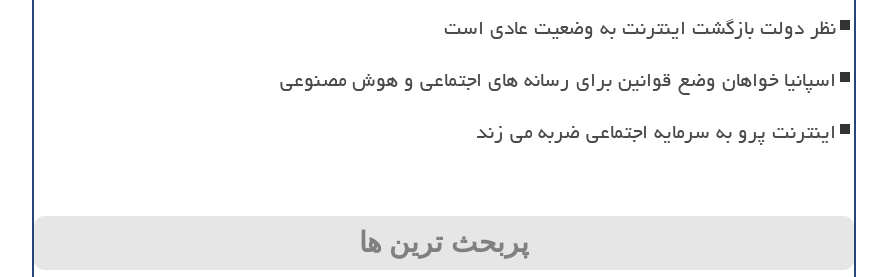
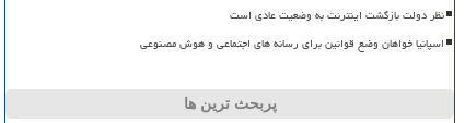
[476,111,836,151] اینترنت پرو به سرمایه اجتماعی ضربه می زند -> none

